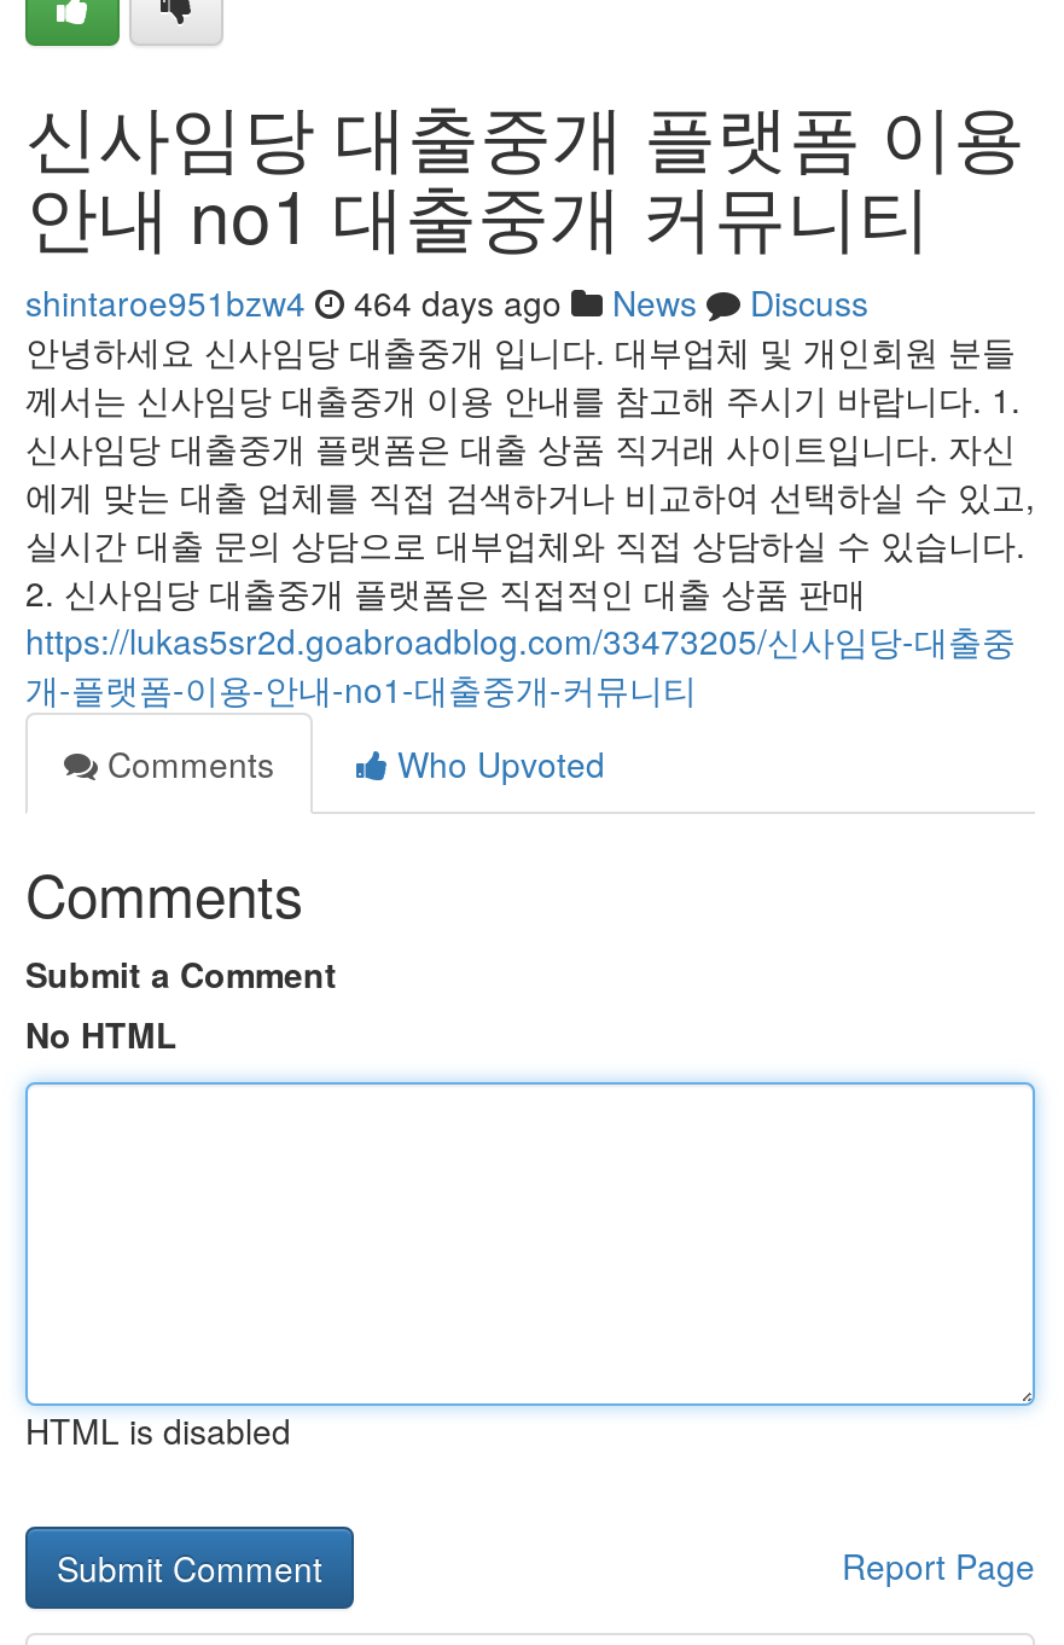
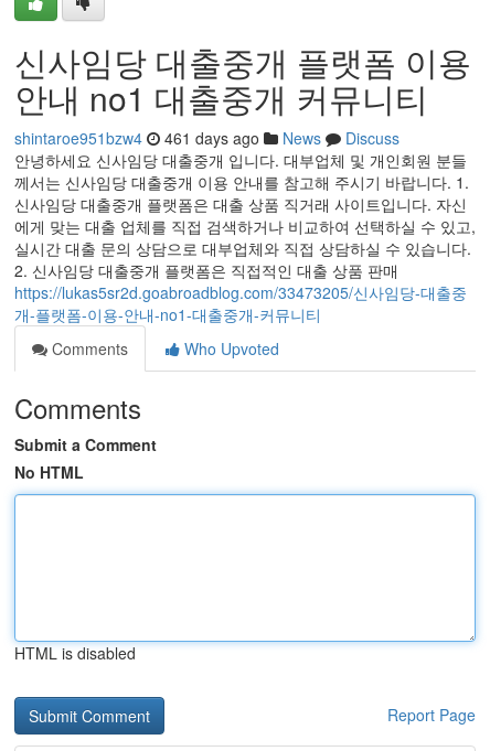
[25,278,868,326] shintaroe951bzw4 464 days ago News Discuss -> [14,127,400,149] shintaroe951bzw4 461 days ago News Discuss

